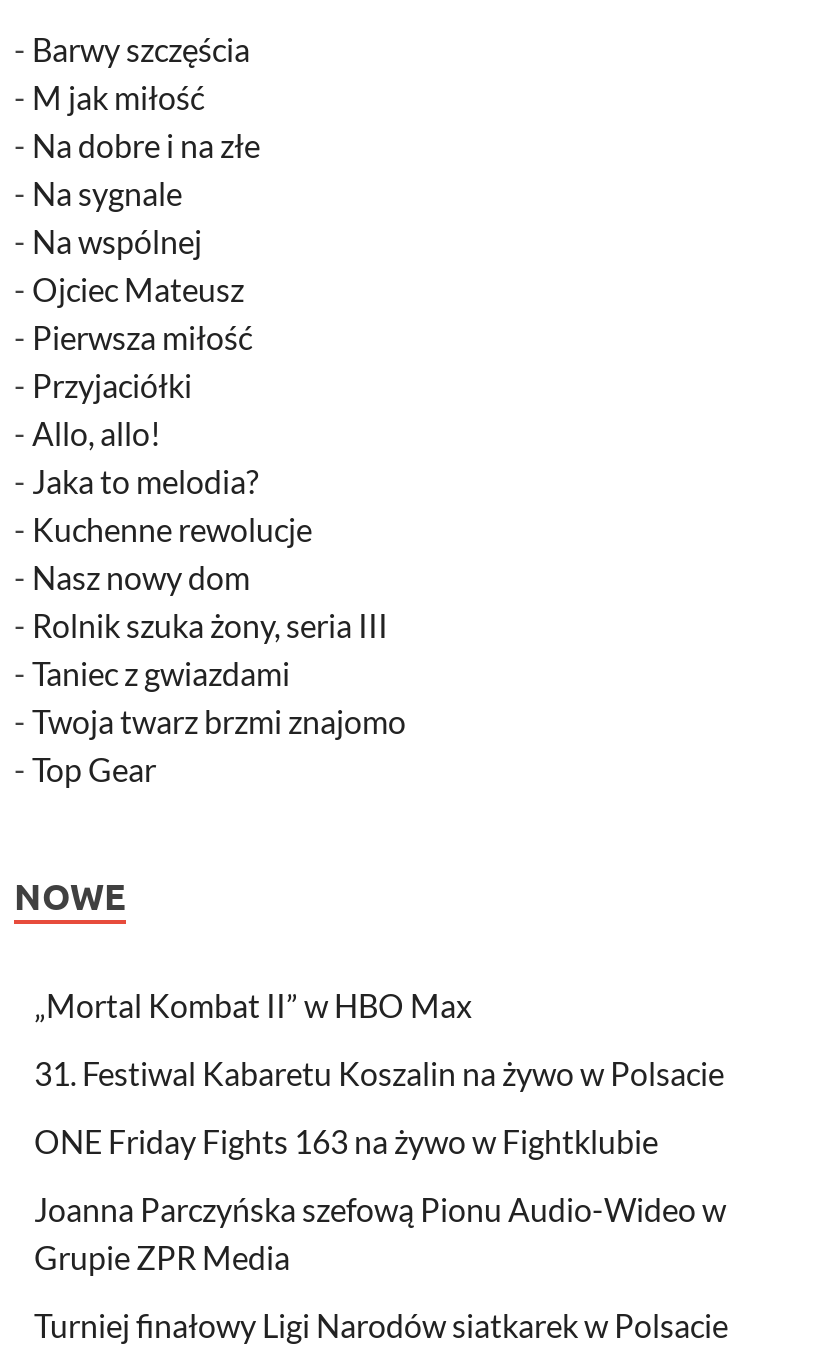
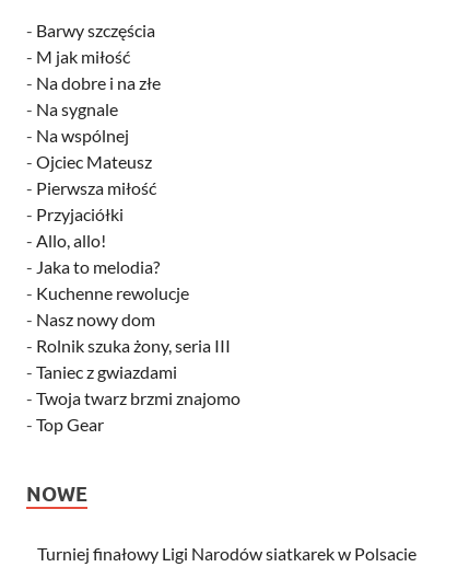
[34,985,726,1275] „Mortal Kombat II” w HBO Max | 31. Festiwal Kabaretu Koszalin na żywo w Polsacie | ONE Friday Fights 163 na żywo w Fightklubie | Joanna Parczyńska szefową Pionu Audio-Wideo w | Grupie ZPR Media -> none

